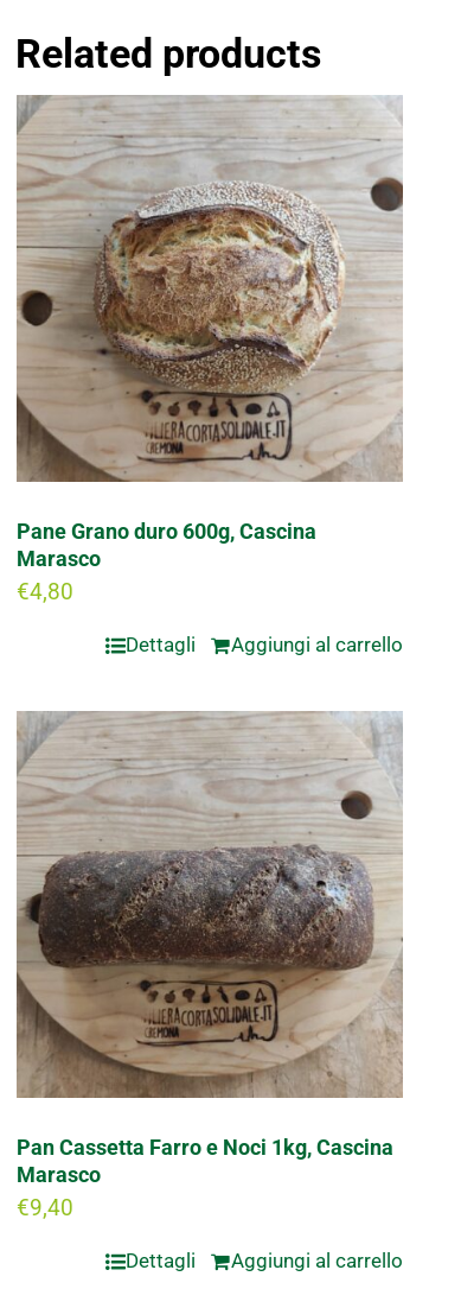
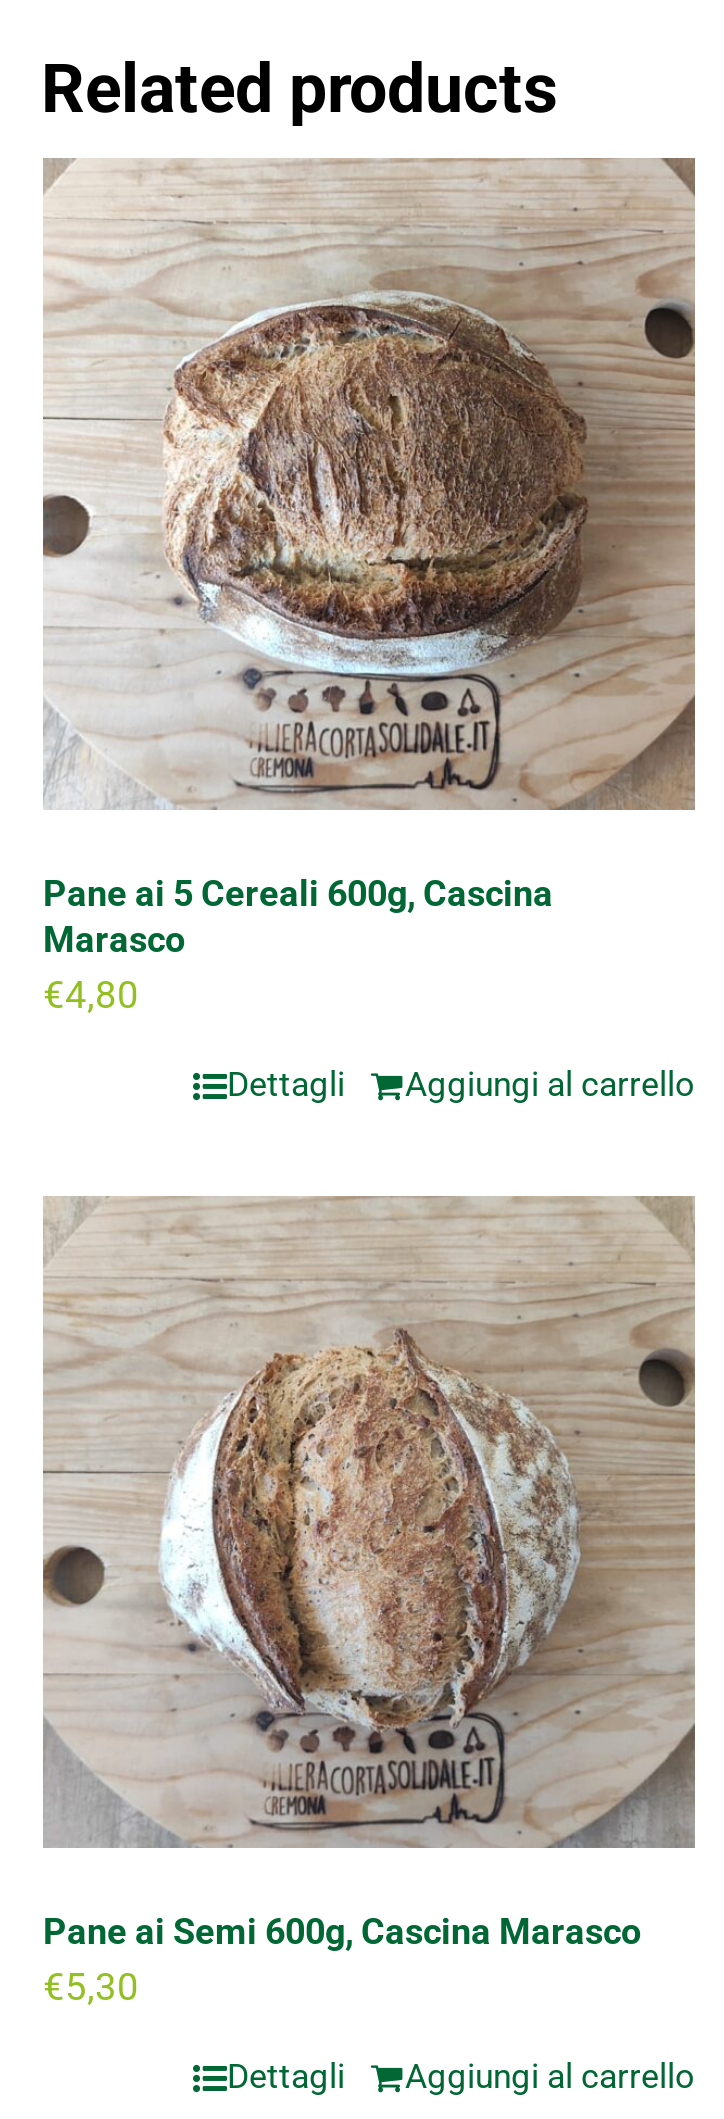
[15,95,403,544] [image] | Pane Grano duro 600g, Cascina -> [43,157,695,914] [image] | Pane ai 5 Cereali 600g, Cascina
[17,711,403,1222] [image] | Pan Cassetta Farro e Noci 1kg, Cascina | Marasco | €9,40 -> [43,1197,695,2010] [image] | Pane ai Semi 600g, Cascina Marasco | €5,30

